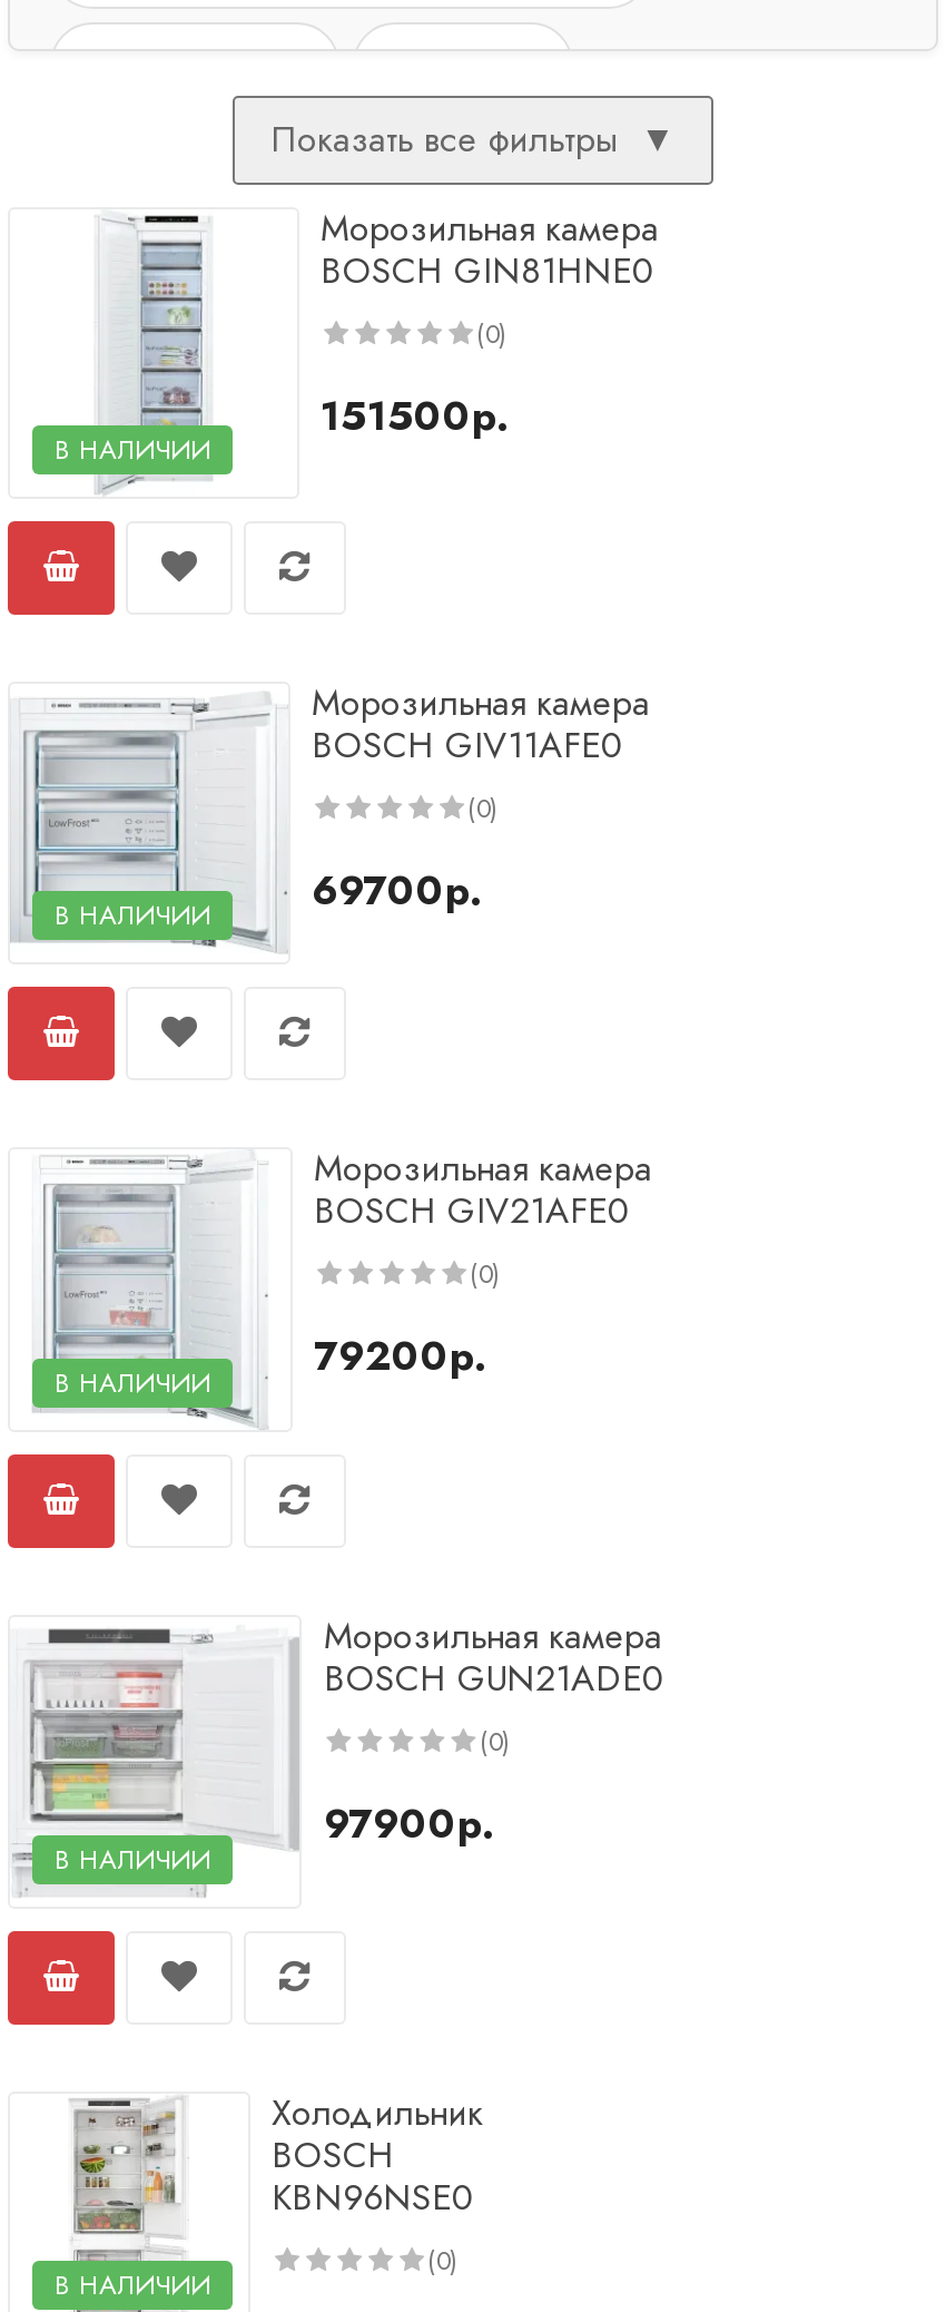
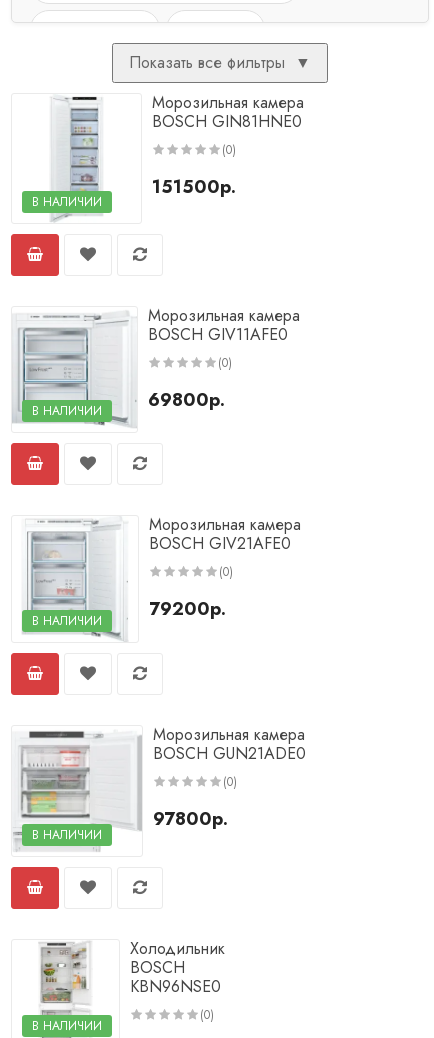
[312,862,481,920] 69700р. -> [148,387,225,413] 69800р.
[324,1795,493,1853] 97900р. -> [153,806,228,832] 97800р.

